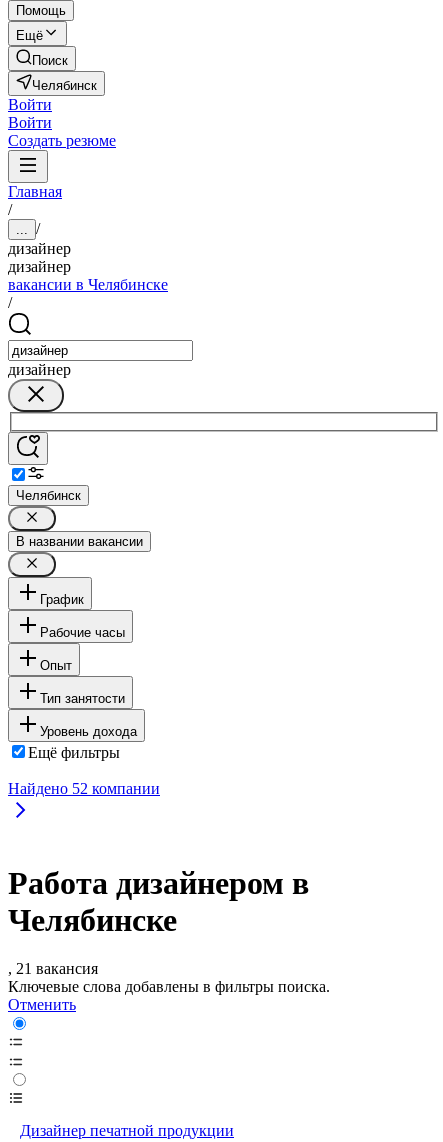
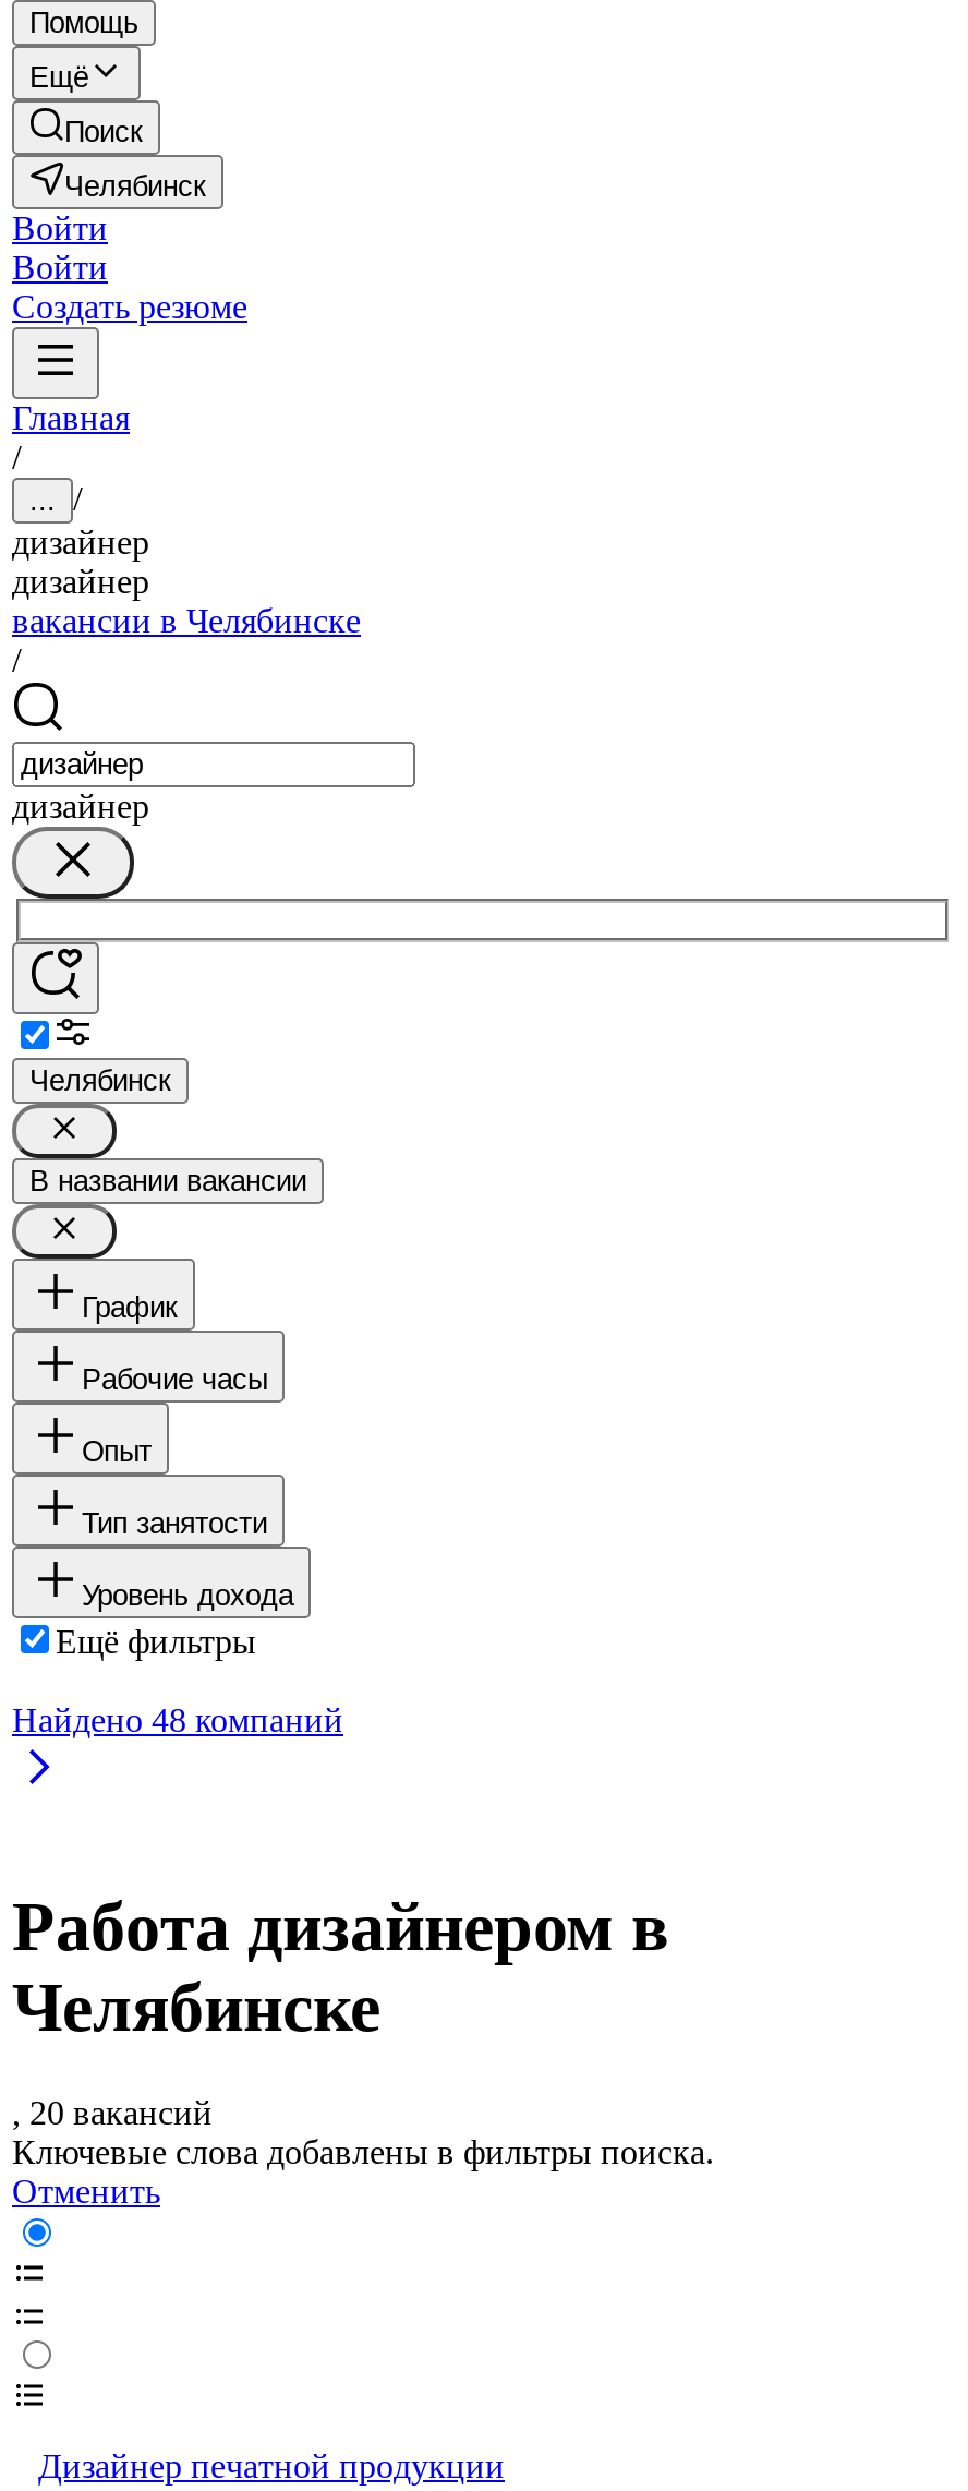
[8,780,160,797] Найдено 52 компании -> [12,1701,343,1738] Найдено 48 компаний
[8,960,98,977] , 21 вакансия -> [12,2095,213,2132] , 20 вакансий

